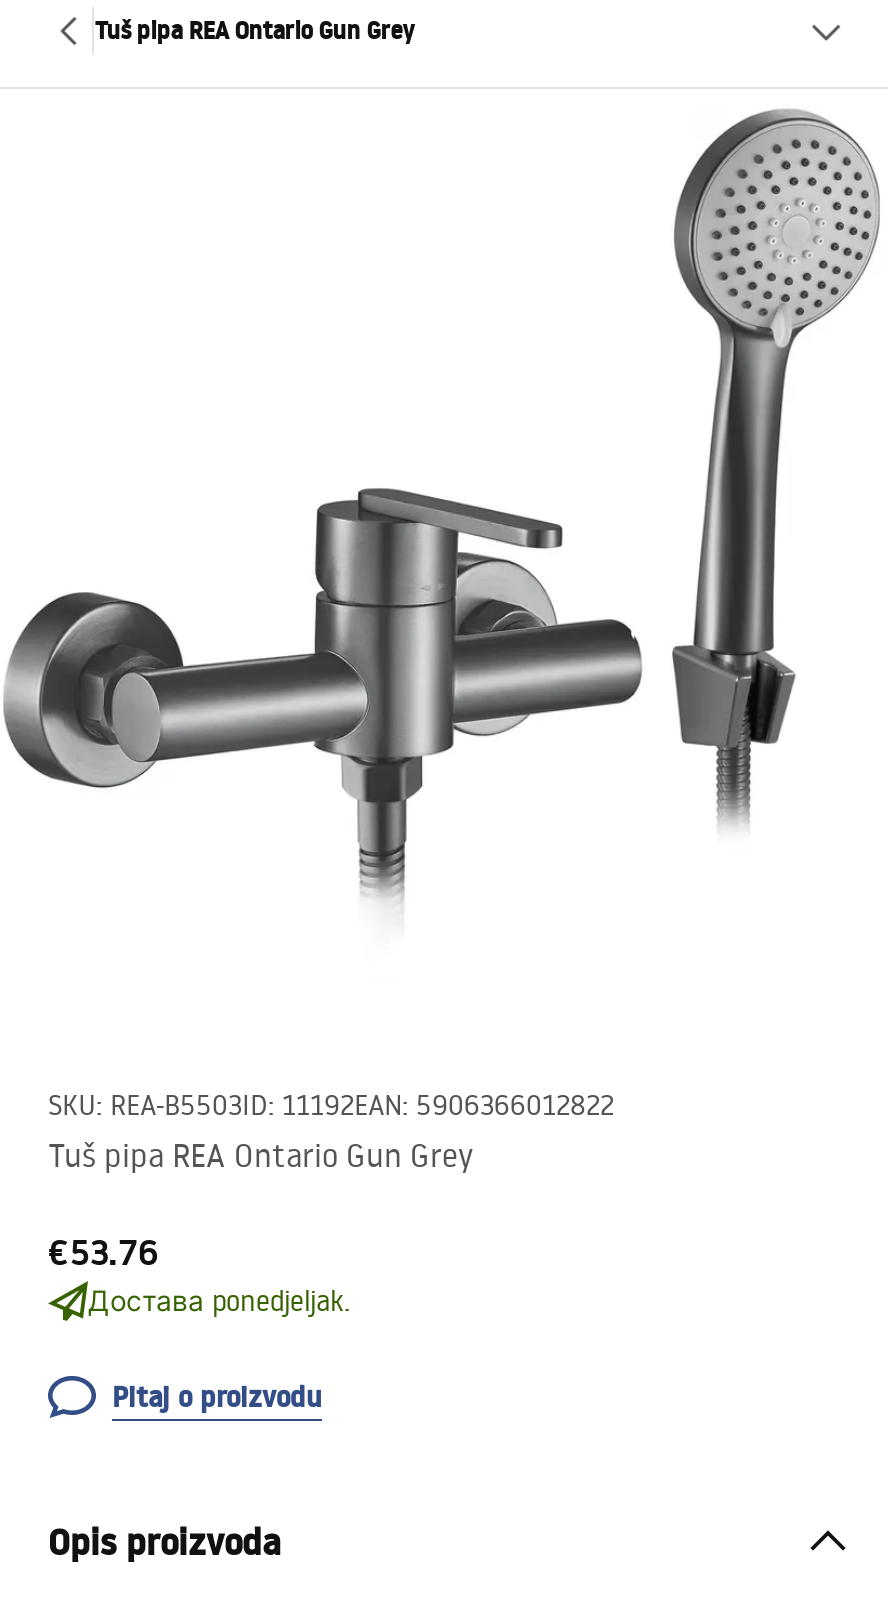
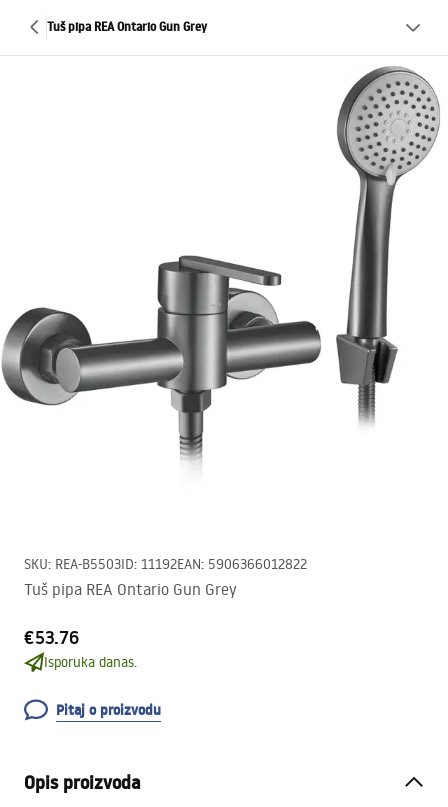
[88,1283,350,1319] Достава ponedjeljak. -> [44,653,137,671] Isporuka danas.

